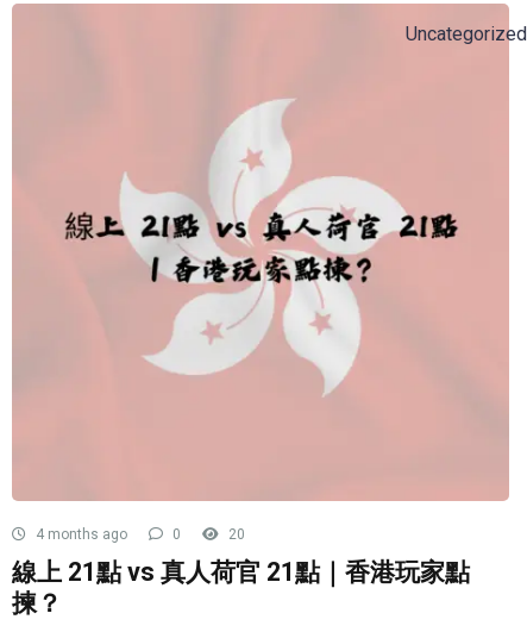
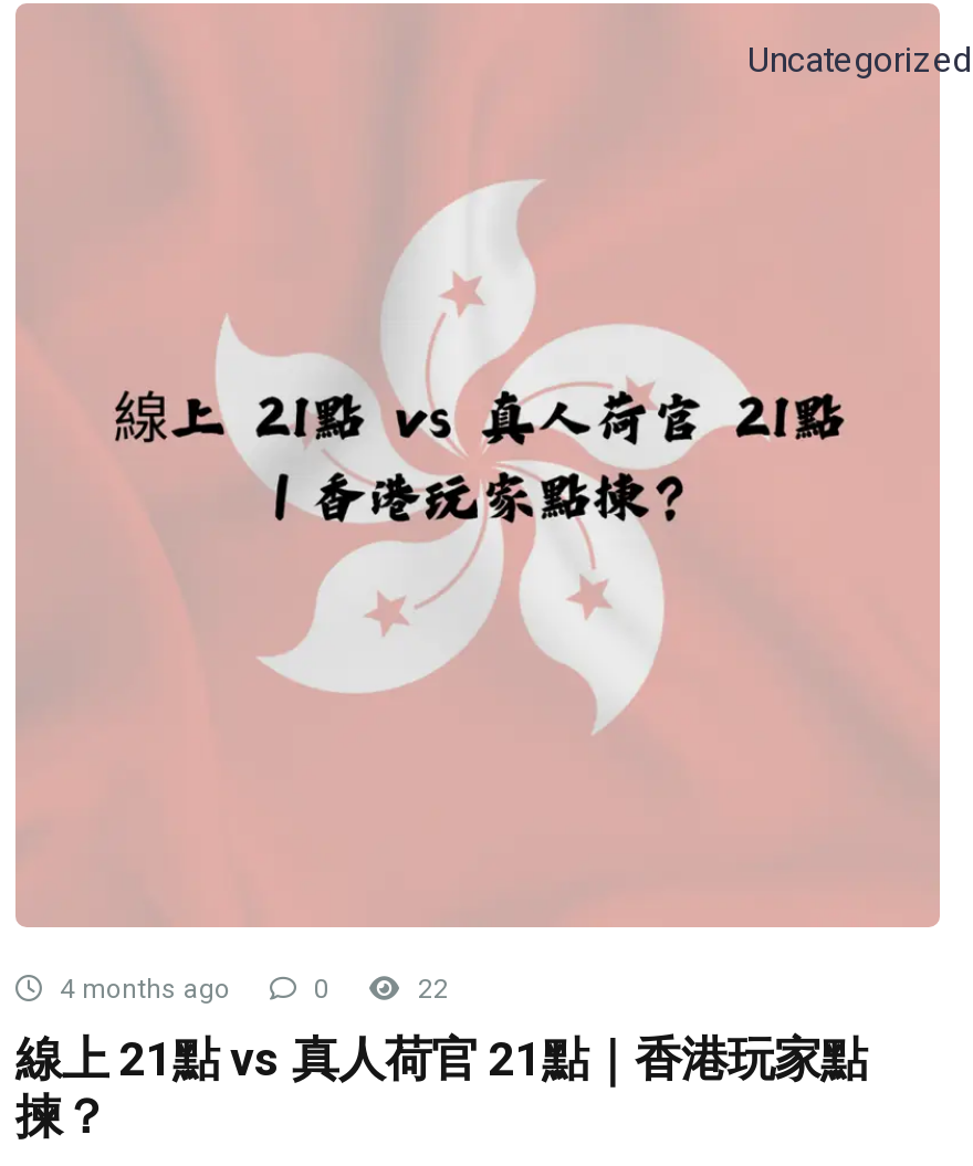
[225,526,245,543] 20 -> [411,974,449,1005] 22

